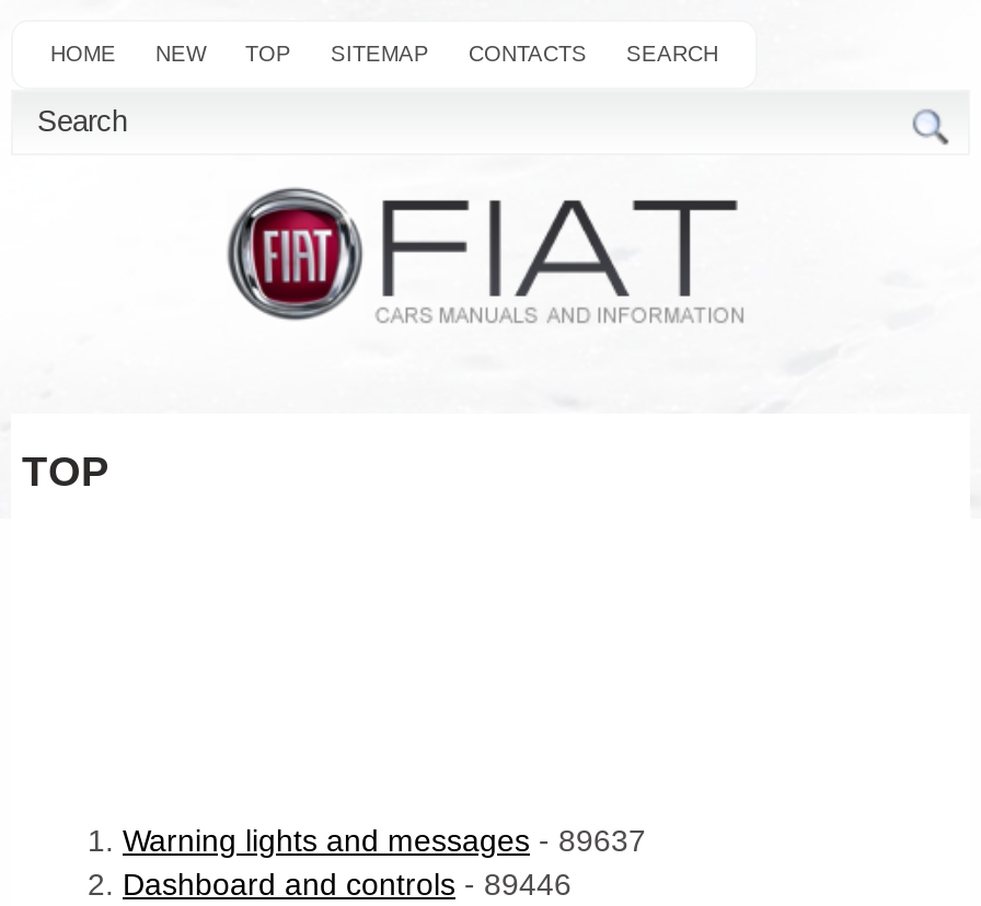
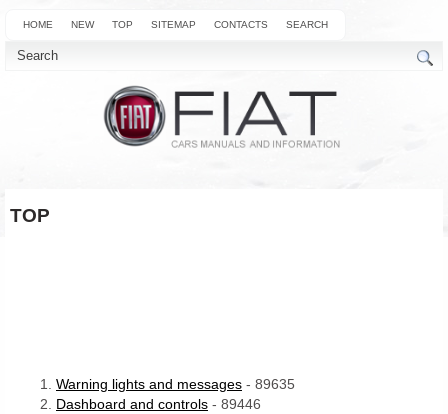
[123,822,646,857] Warning lights and messages - 89637 -> [56,376,295,392] Warning lights and messages - 89635

